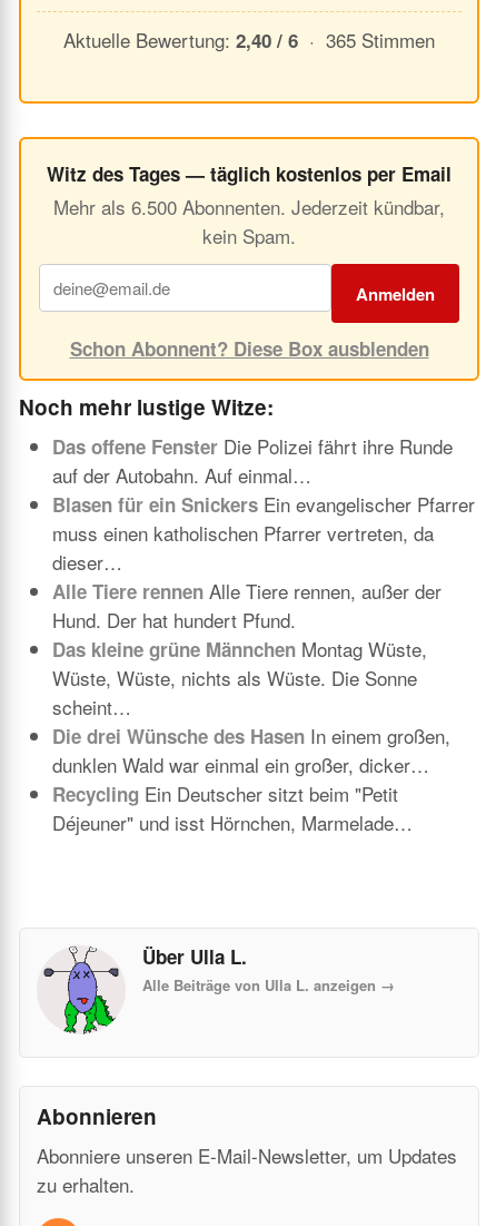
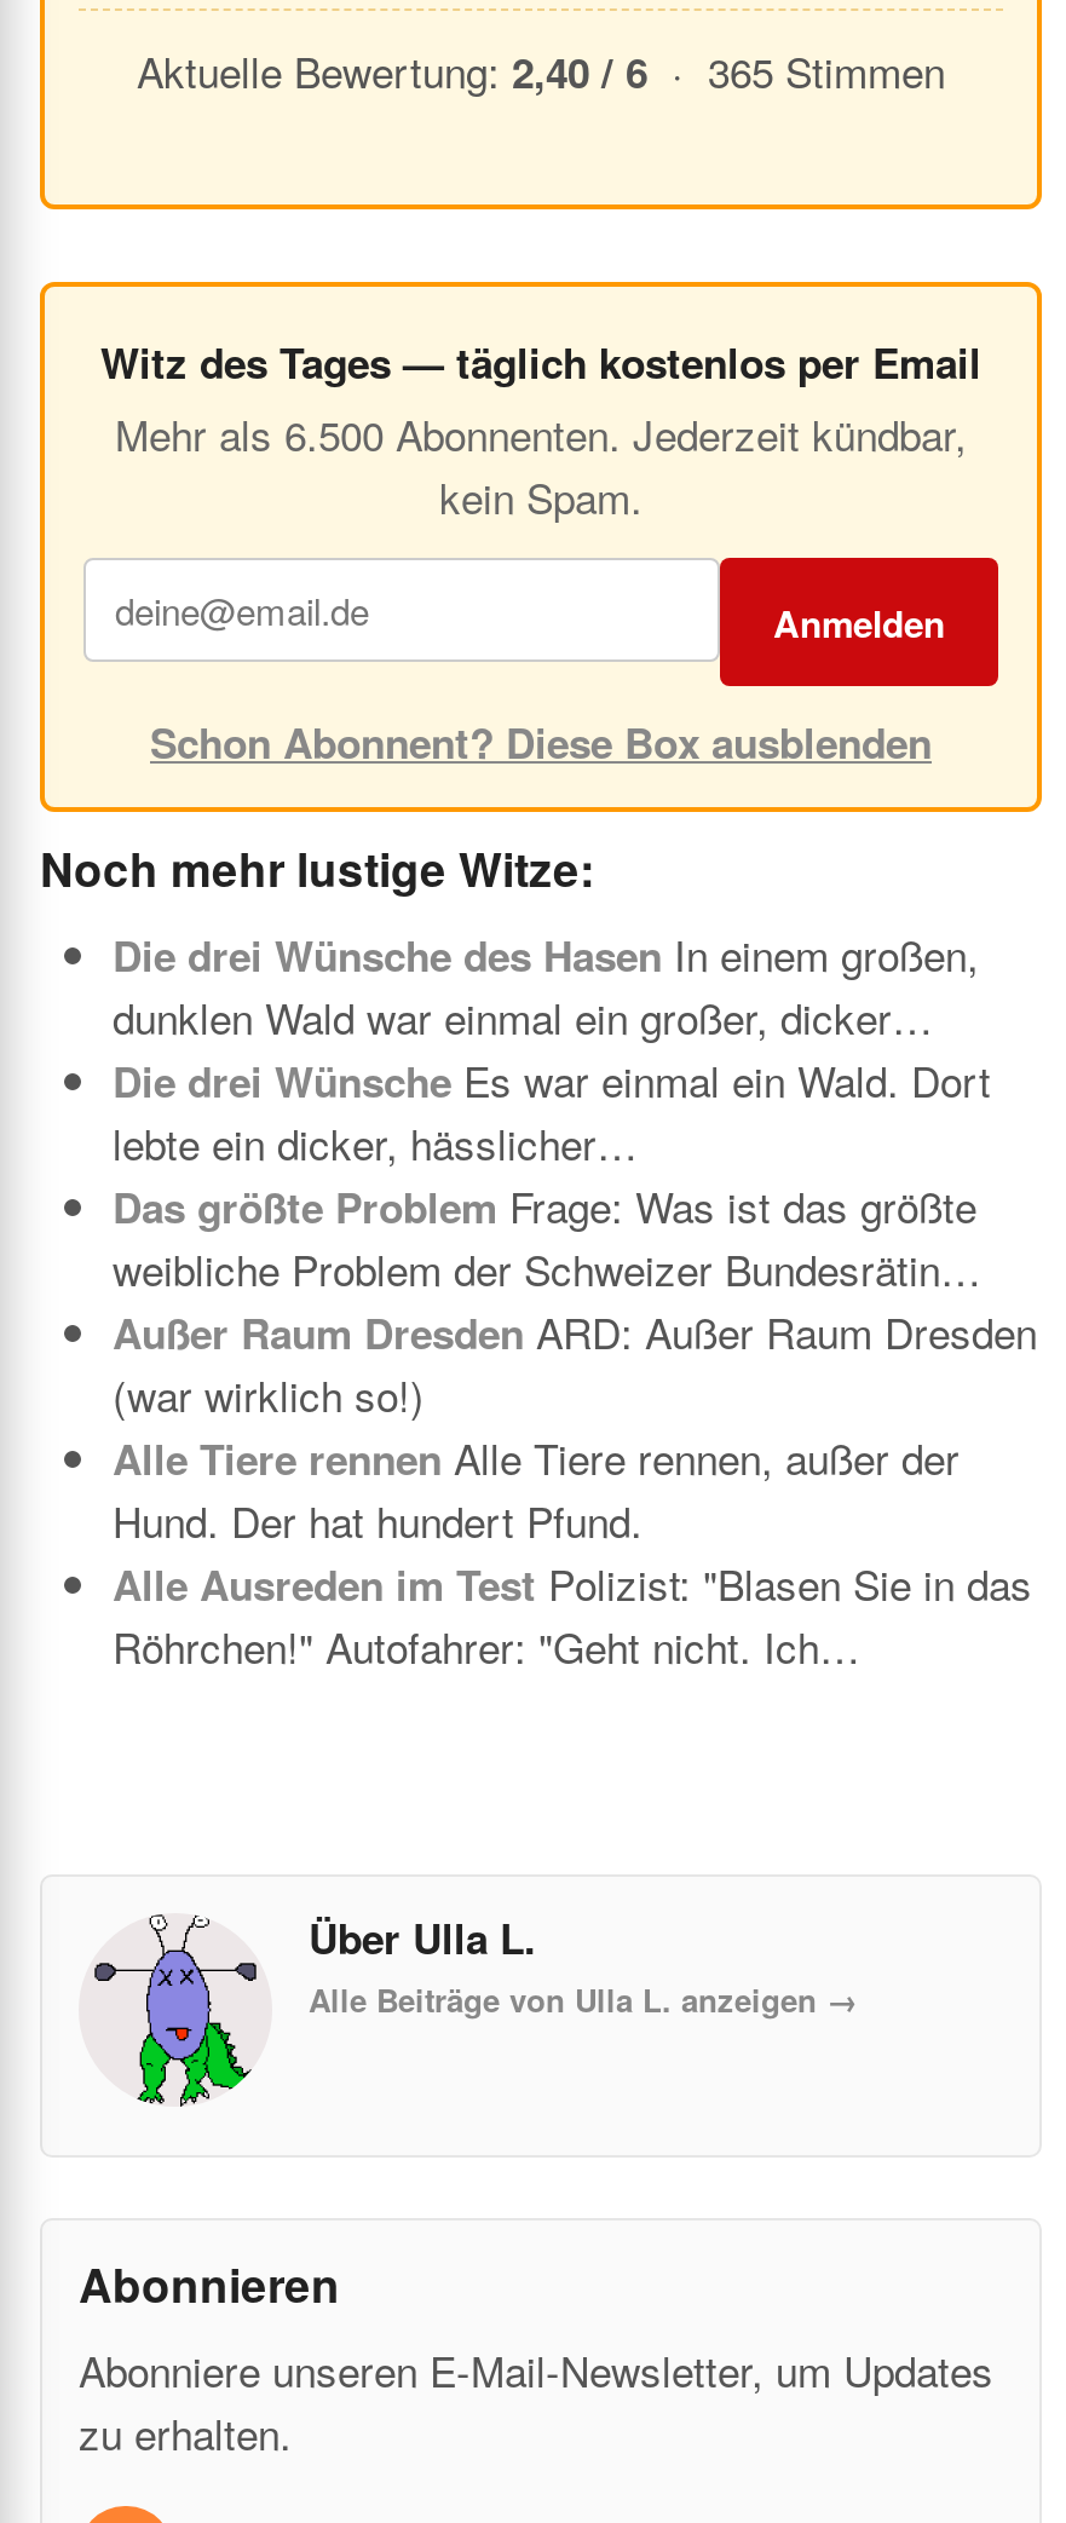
[52,432,475,575] Das offene Fenster Die Polizei fährt ihre Runde | auf der Autobahn. Auf einmal… | Blasen für ein Snickers Ein evangelischer Pfarrer | muss einen katholischen Pfarrer vertreten, da | dieser… -> [113,1048,1037,1423] Die drei Wünsche Es war einmal ein Wald. Dort | lebte ein dicker, hässlicher… | Das größte Problem Frage: Was ist das größte | weibliche Problem der Schweizer Bundesrätin… | Außer Raum Dresden ARD: Außer Raum Dresden | (war wirklich so!)
moved [52,576,442,633] -> [113,1426,960,1549]: Alle Tiere rennen Alle Tiere rennen, außer der | Hund. Der hat hundert Pfund.
[52,634,427,836] Das kleine grüne Männchen Montag Wüste, | Wüste, Wüste, nichts als Wüste. Die Sonne | scheint… | Recycling Ein Deutscher sitzt beim "Petit | Déjeuner" und isst Hörnchen, Marmelade… -> [113,1552,1032,1675] Alle Ausreden im Test Polizist: "Blasen Sie in das | Röhrchen!" Autofahrer: "Geht nicht. Ich…
moved [52,721,450,778] -> [113,922,979,1046]: Die drei Wünsche des Hasen In einem großen, | dunklen Wald war einmal ein großer, dicker…

